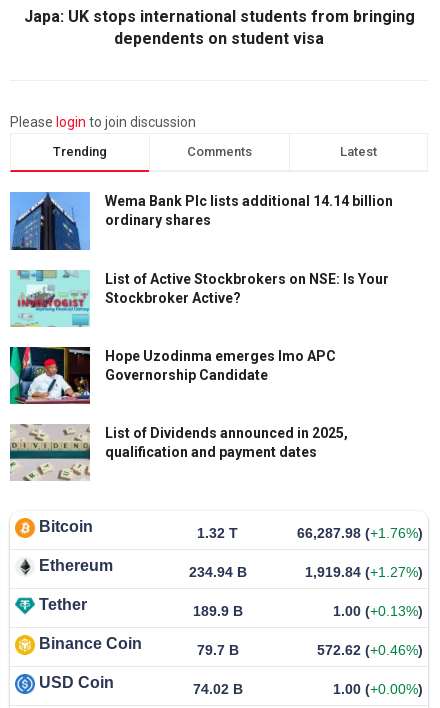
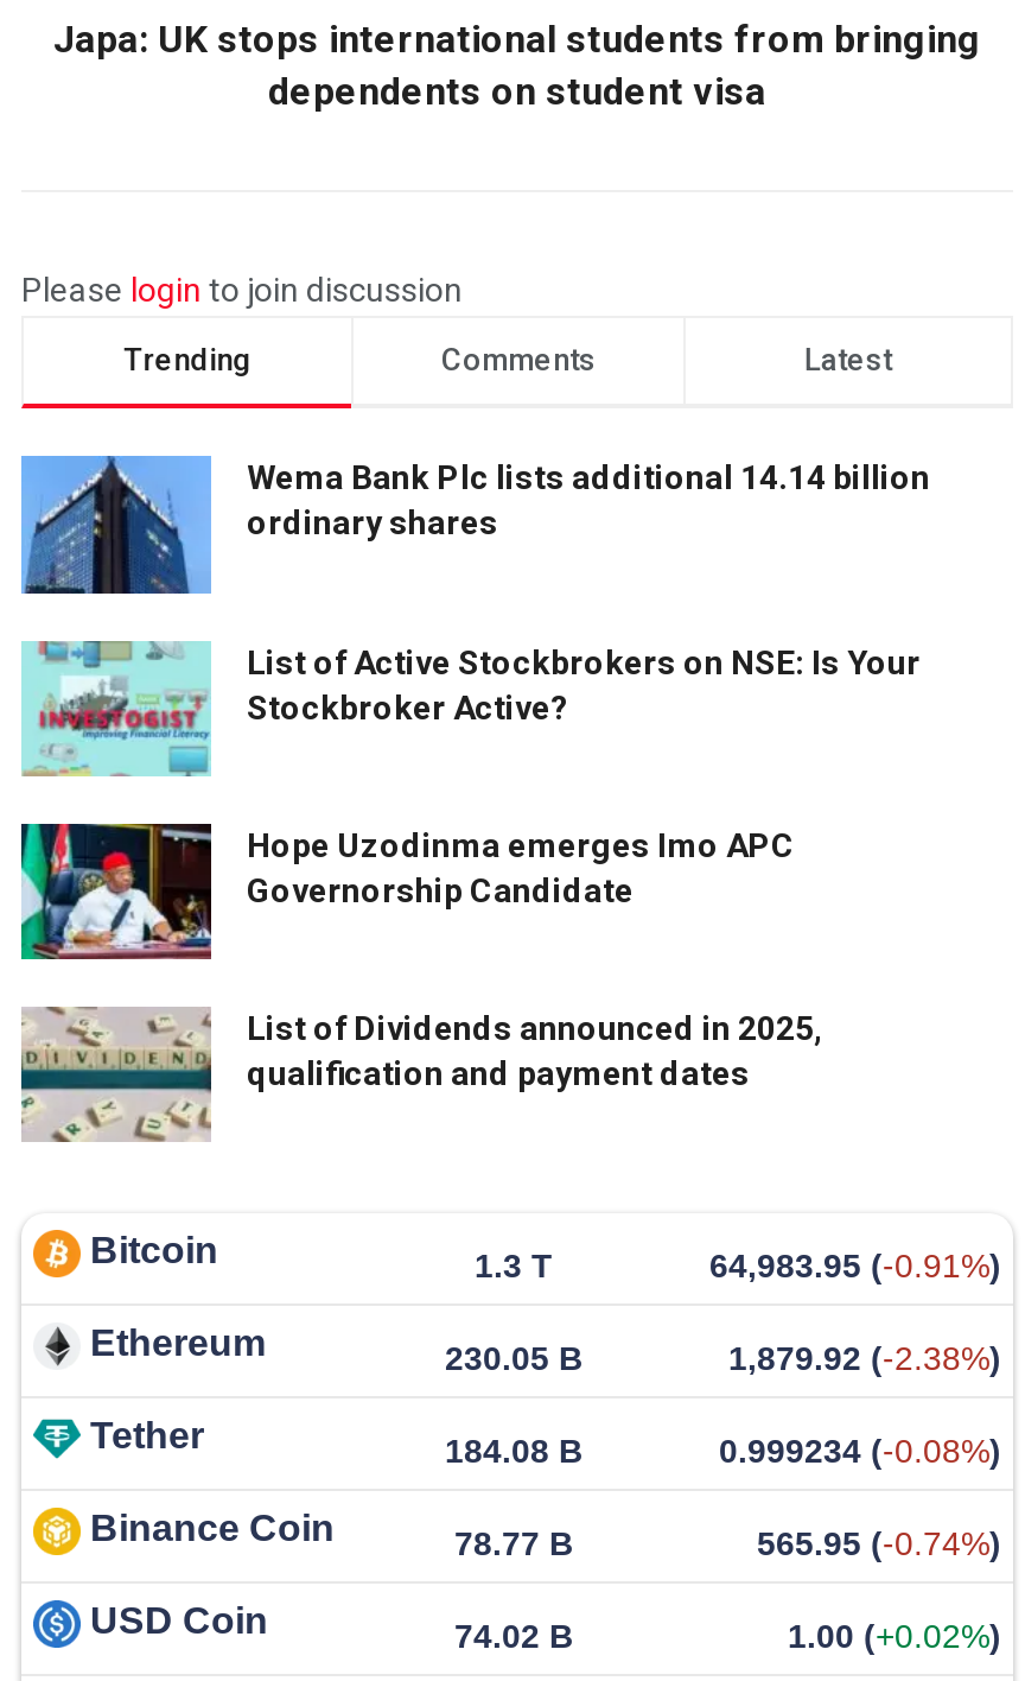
[197,525,238,541] 1.32 T -> [475,1247,553,1285] 1.3 T
[297,525,423,541] 66,287.98 (+1.76%) -> [709,1247,1001,1285] 64,983.95 (-0.91%)
[188,564,246,580] 234.94 B -> [445,1339,582,1377] 230.05 B
[305,564,423,580] 1,919.84 (+1.27%) -> [728,1339,1001,1377] 1,879.92 (-2.38%)
[192,603,242,619] 189.9 B -> [445,1432,582,1470] 184.08 B
[333,603,423,619] 1.00 (+0.13%) -> [719,1432,1001,1470] 0.999234 (-0.08%)
[196,642,238,658] 79.7 B -> [454,1525,573,1563] 78.77 B
[317,642,423,658] 572.62 (+0.46%) -> [757,1525,1001,1563] 565.95 (-0.74%)
[333,681,423,697] 1.00 (+0.00%) -> [788,1617,1001,1655] 1.00 (+0.02%)

